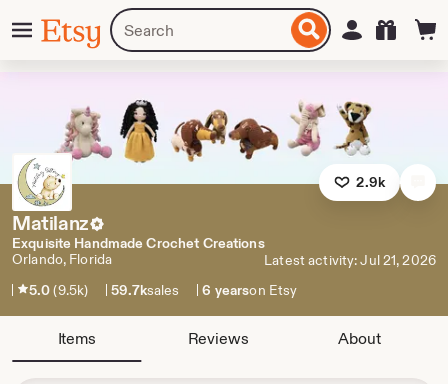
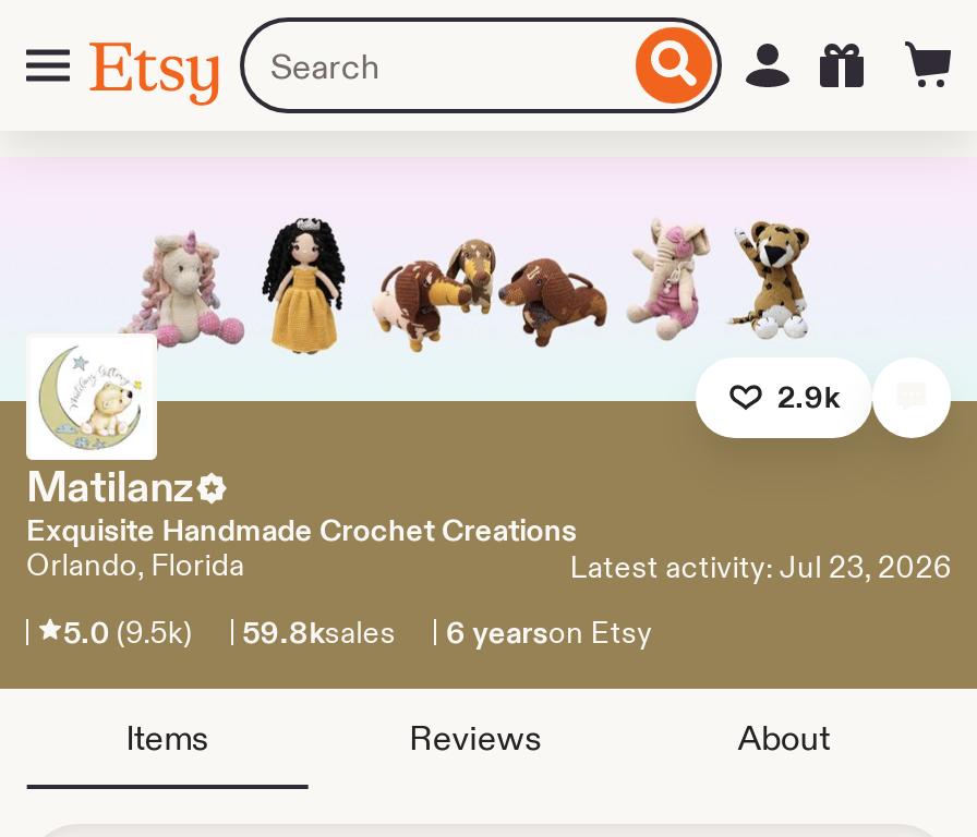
[264,251,436,269] Latest activity: Jul 21, 2026 -> [570,547,951,586] Latest activity: Jul 23, 2026
[29,281,297,299] 5.0 (9.5k) 59.7ksales 6 yearson Etsy -> [63,612,653,652] 5.0 (9.5k) 59.8ksales 6 yearson Etsy

